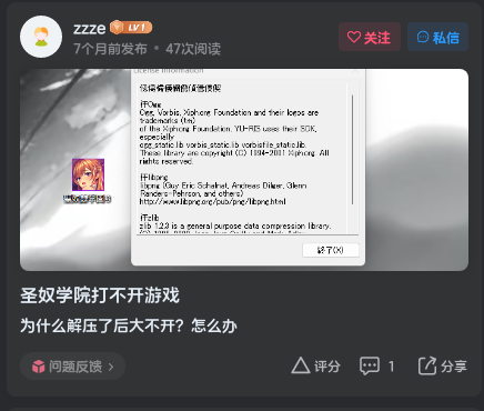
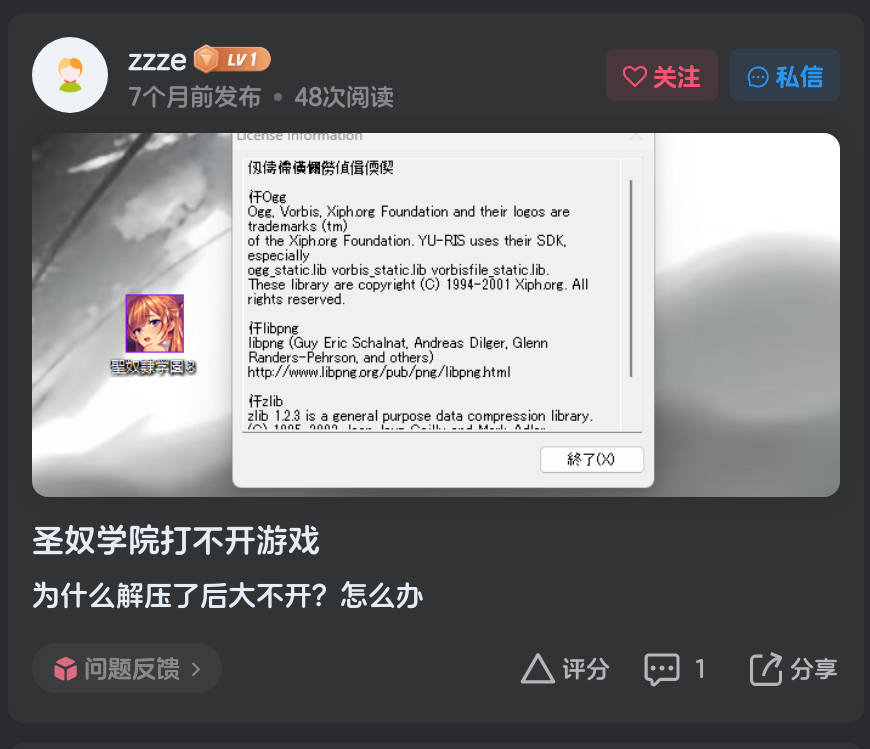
[73,40,221,56] 7个月前发布 47次阅读 -> [128,80,394,110] 7个月前发布 48次阅读

